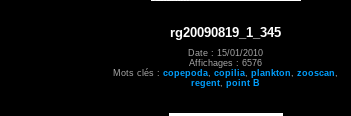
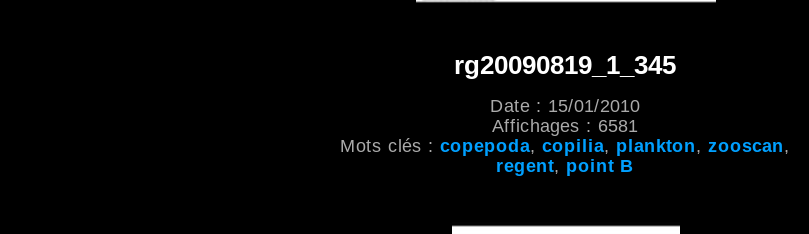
[189,58,262,68] Affichages : 6576 -> [492,115,638,135] Affichages : 6581

